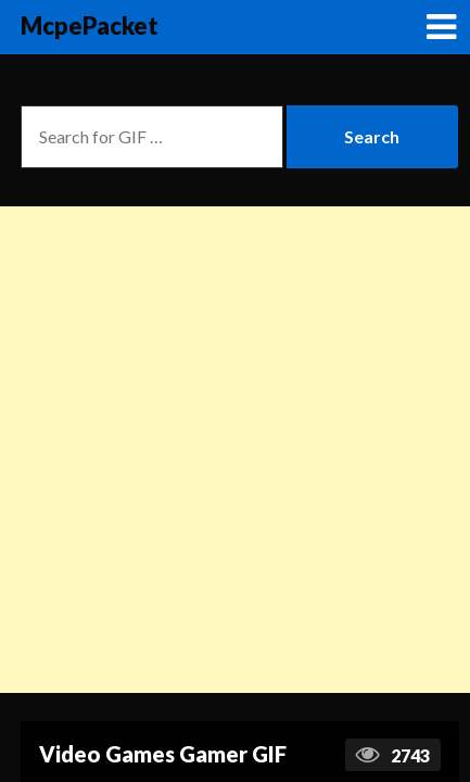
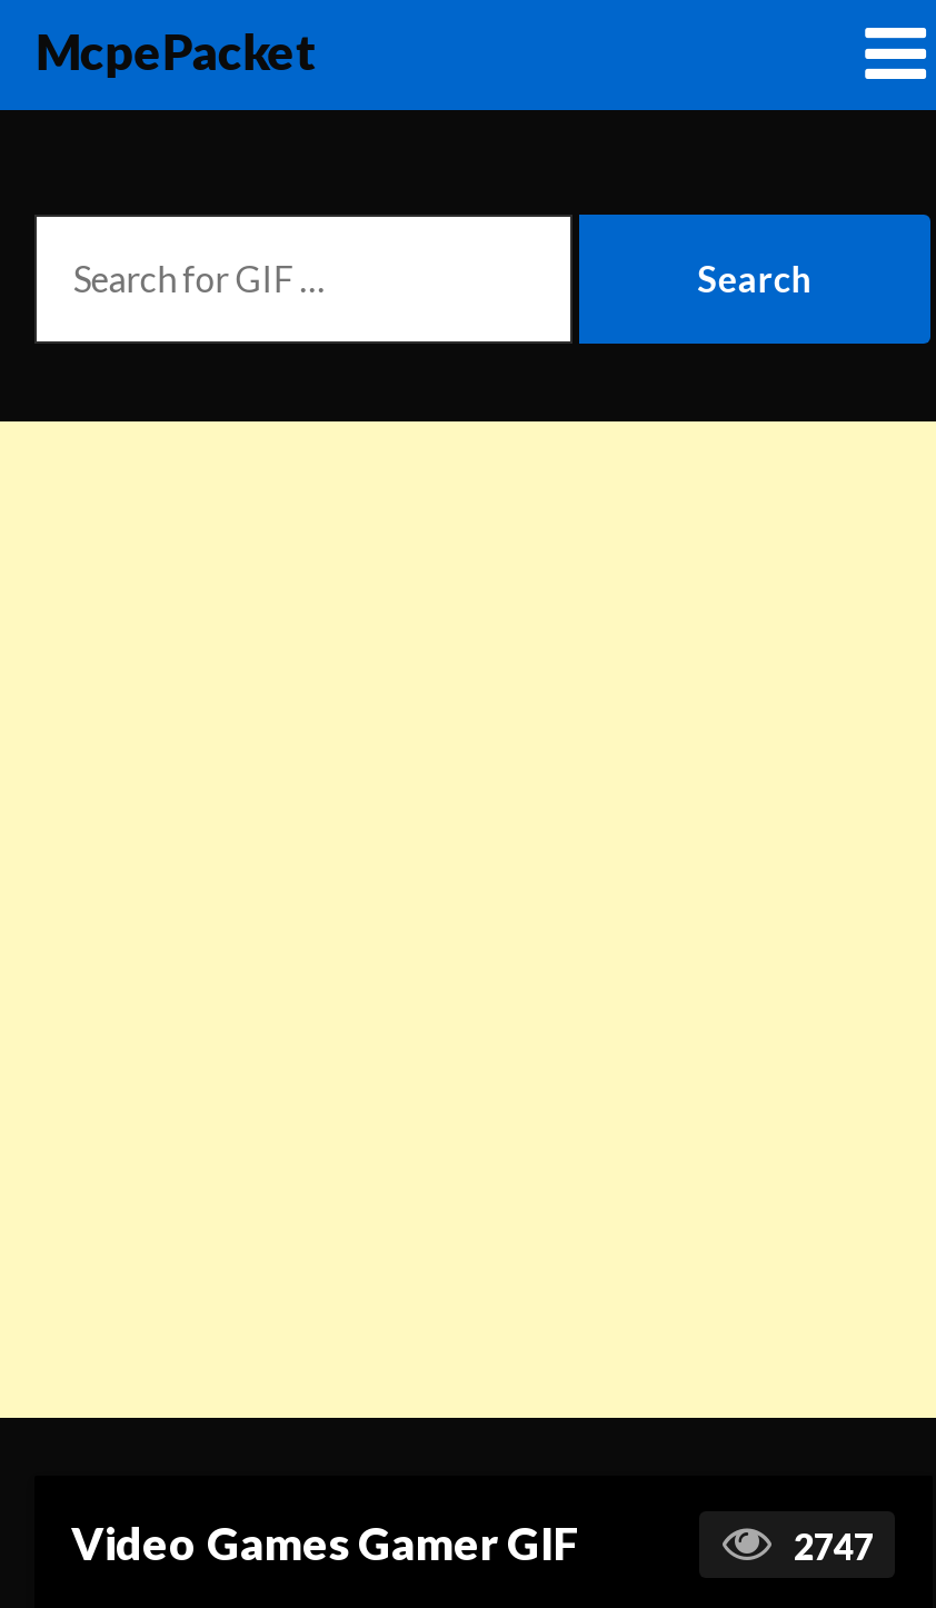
[391,745,430,766] 2743 -> [794,1525,874,1567] 2747

